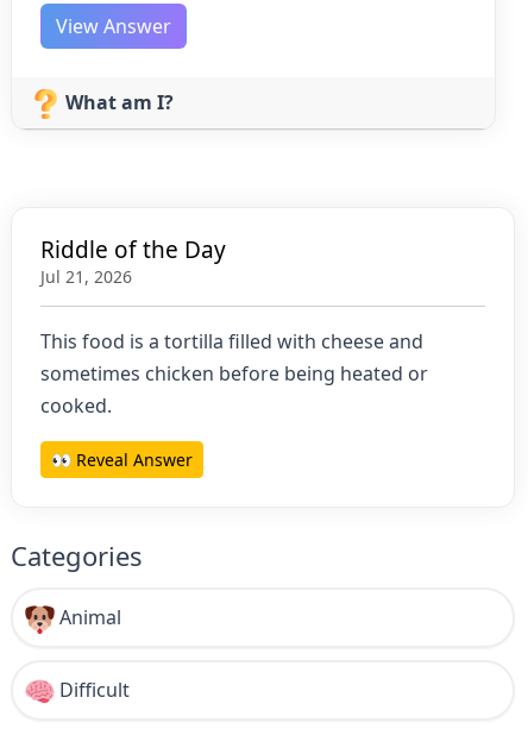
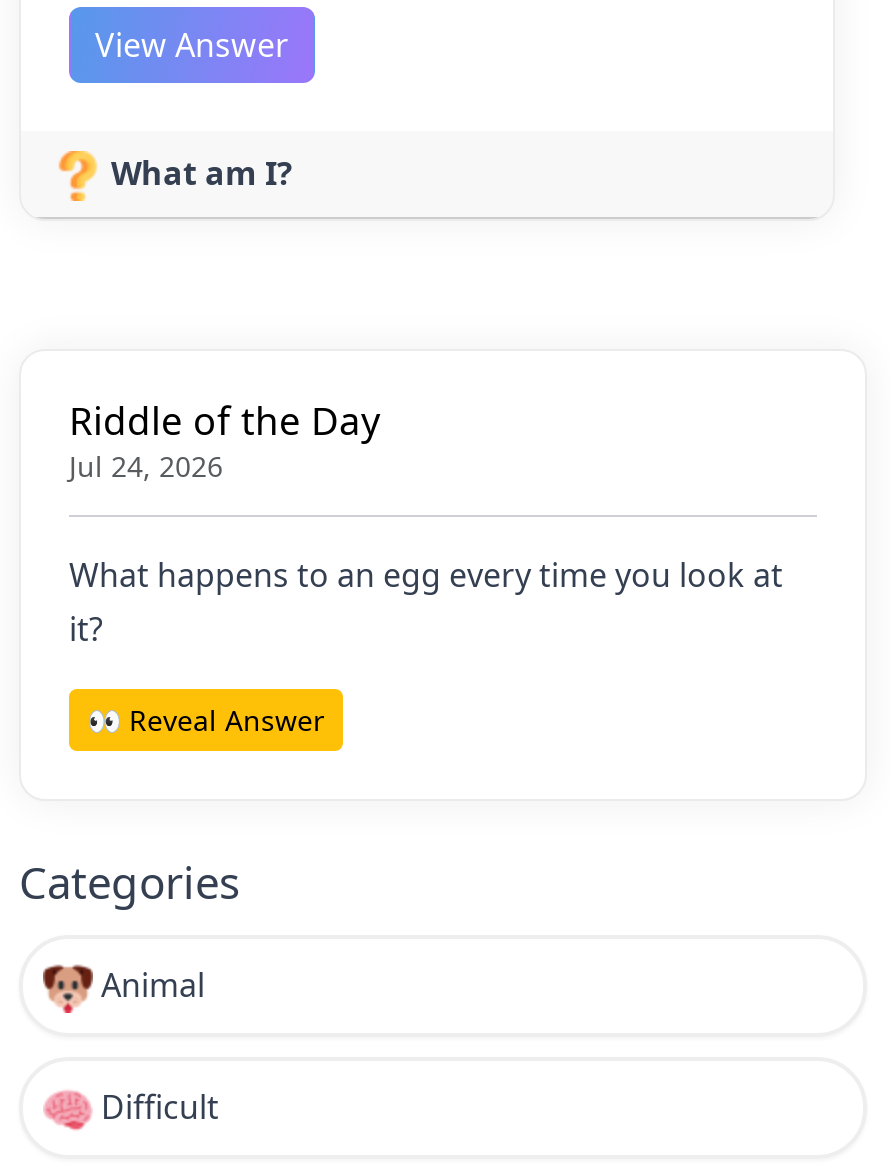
[40,266,132,288] Jul 21, 2026 -> [69,448,223,486] Jul 24, 2026
[40,329,428,419] This food is a tortilla filled with cheese and | sometimes chicken before being heated or | cooked. -> [69,554,783,652] What happens to an egg every time you look at | it?

